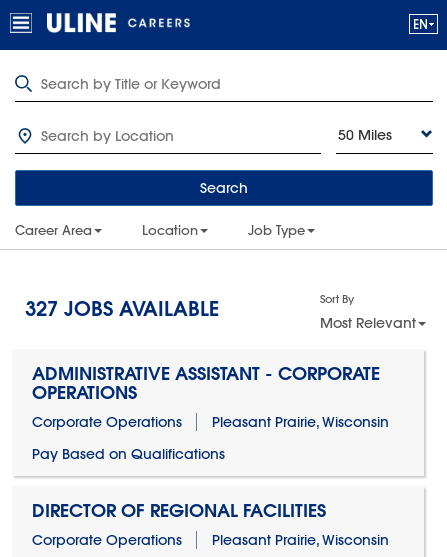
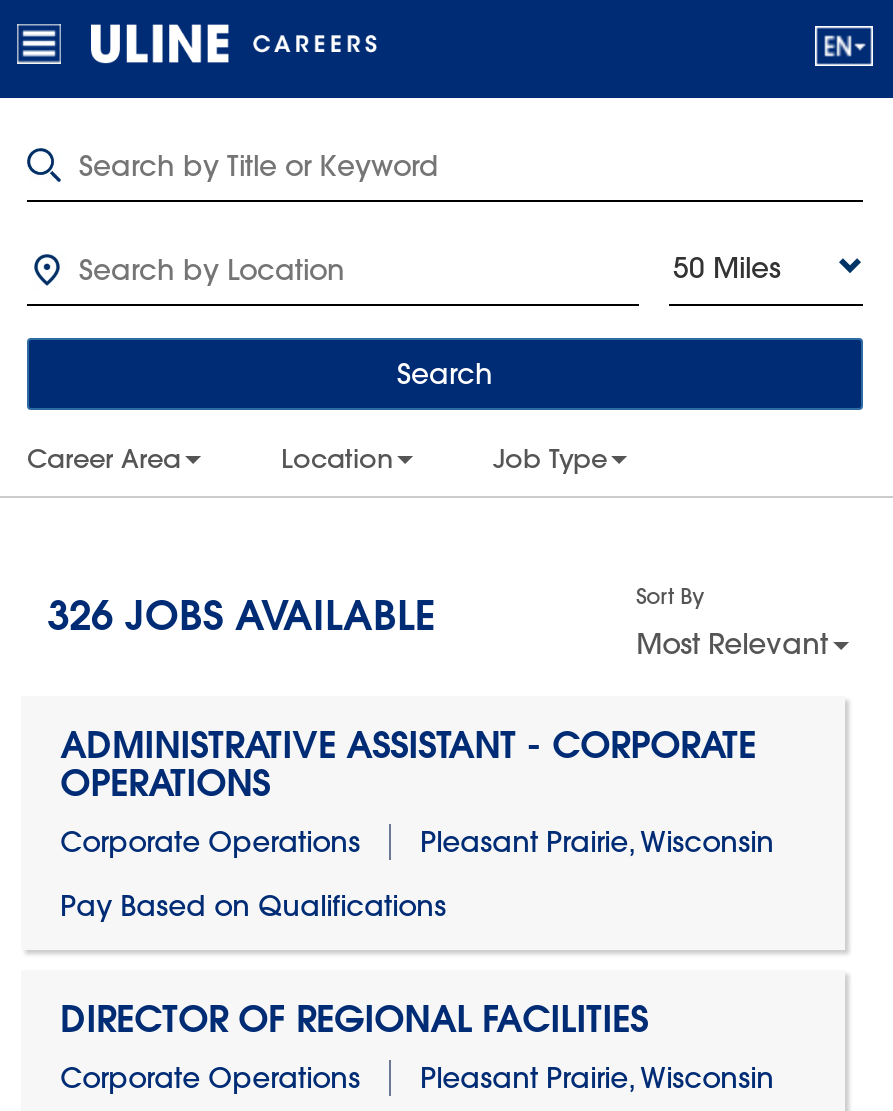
[25,295,219,321] 327 JOBS AVAILABLE -> [47,588,435,640] 326 JOBS AVAILABLE

